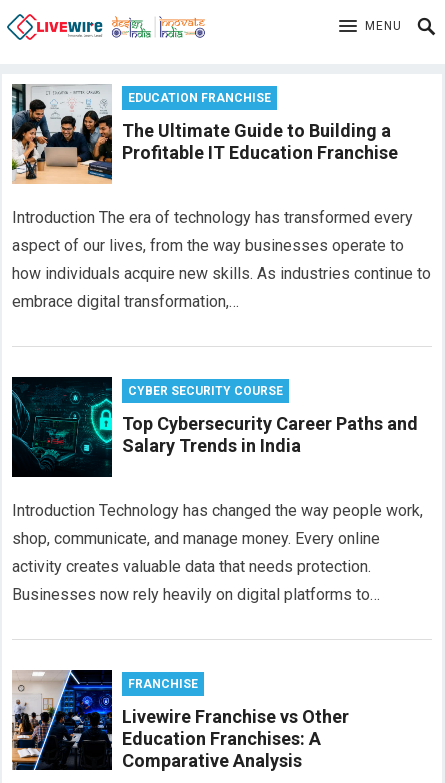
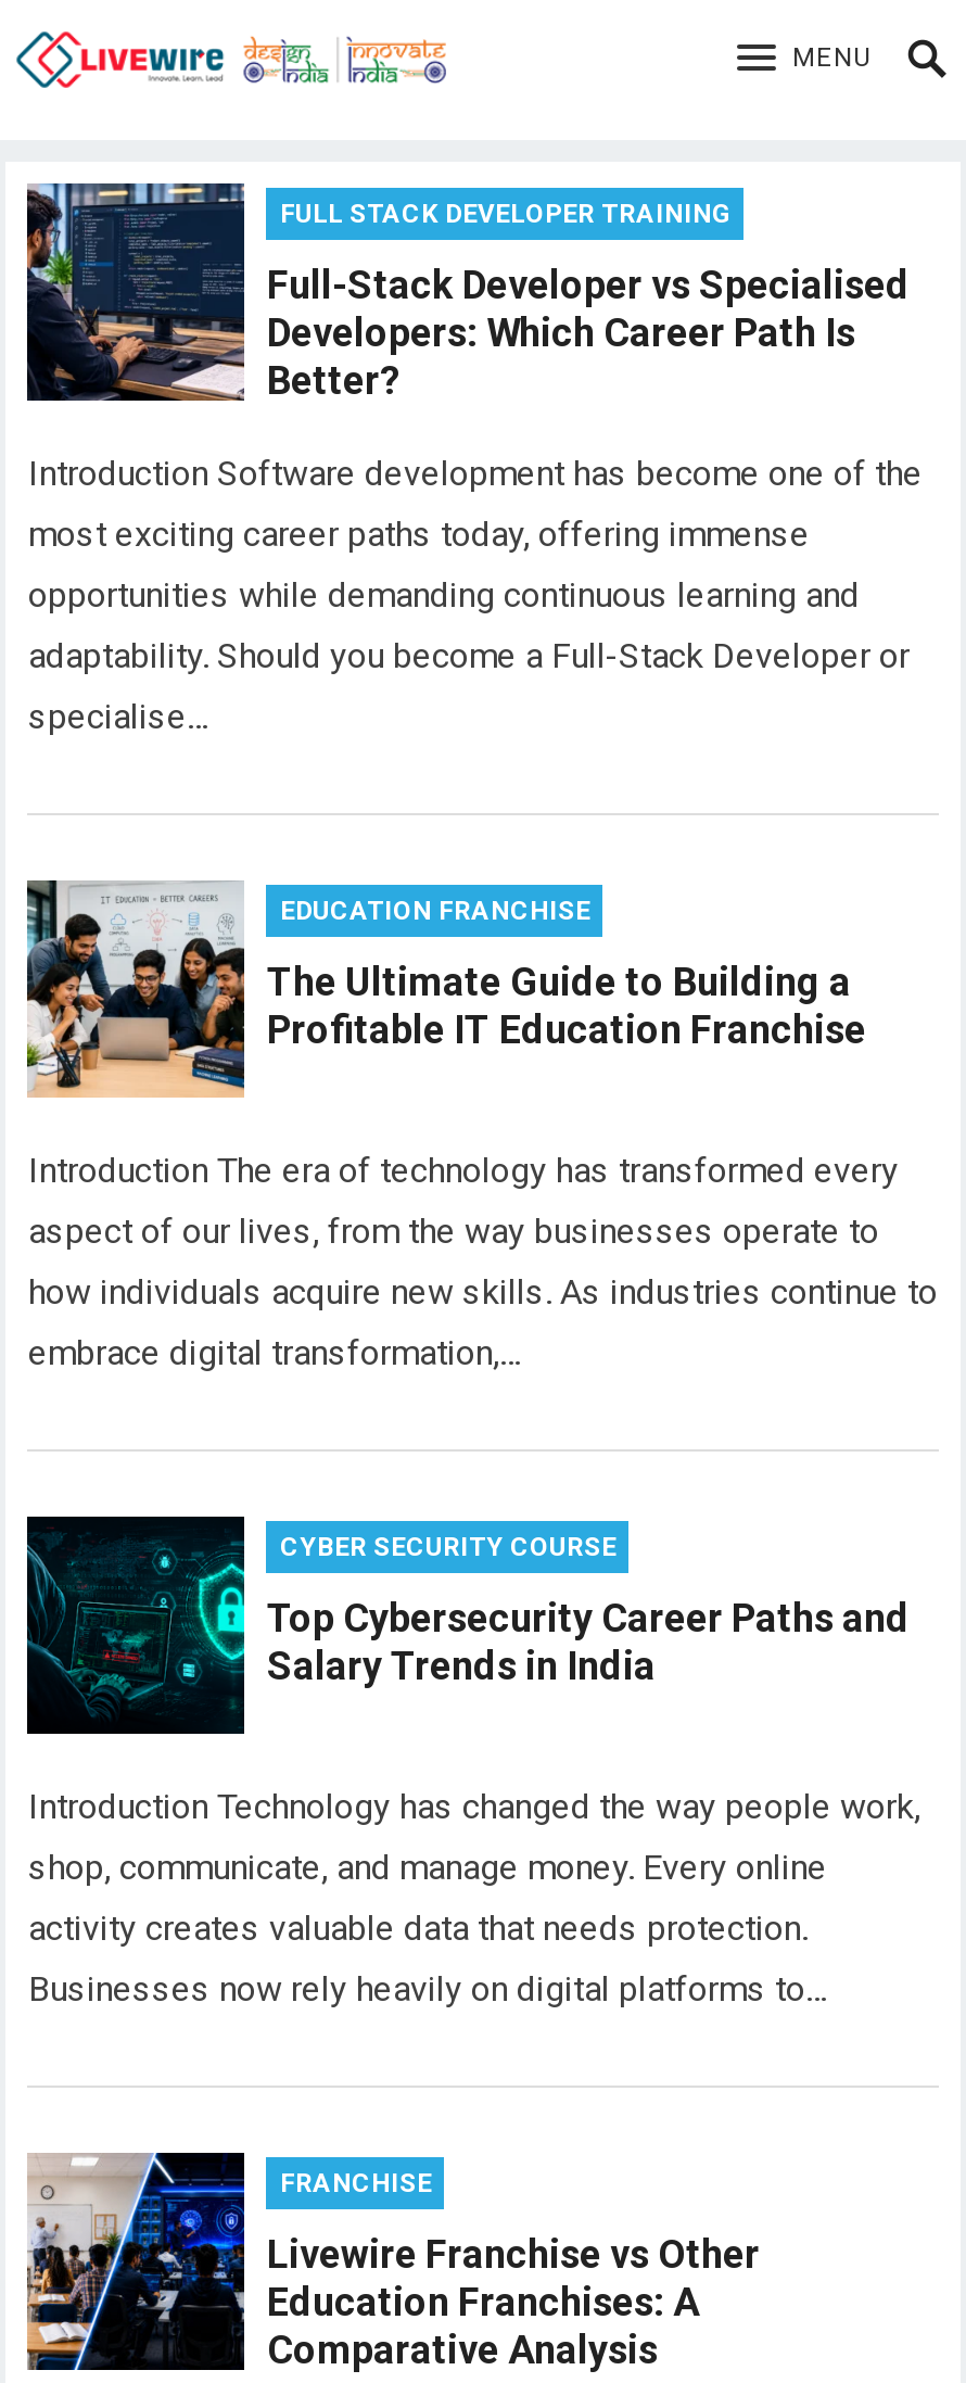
none -> [25,181,923,737] [image] | FULL STACK DEVELOPER TRAINING | Full-Stack Developer vs Specialised | Developers: Which Career Path Is | Better? | Introduction Software development has become one of the | most exciting career paths today, offering immense | opportunities while demanding continuous learning and | adaptability. Should you become a Full-Stack Developer or | specialise…

